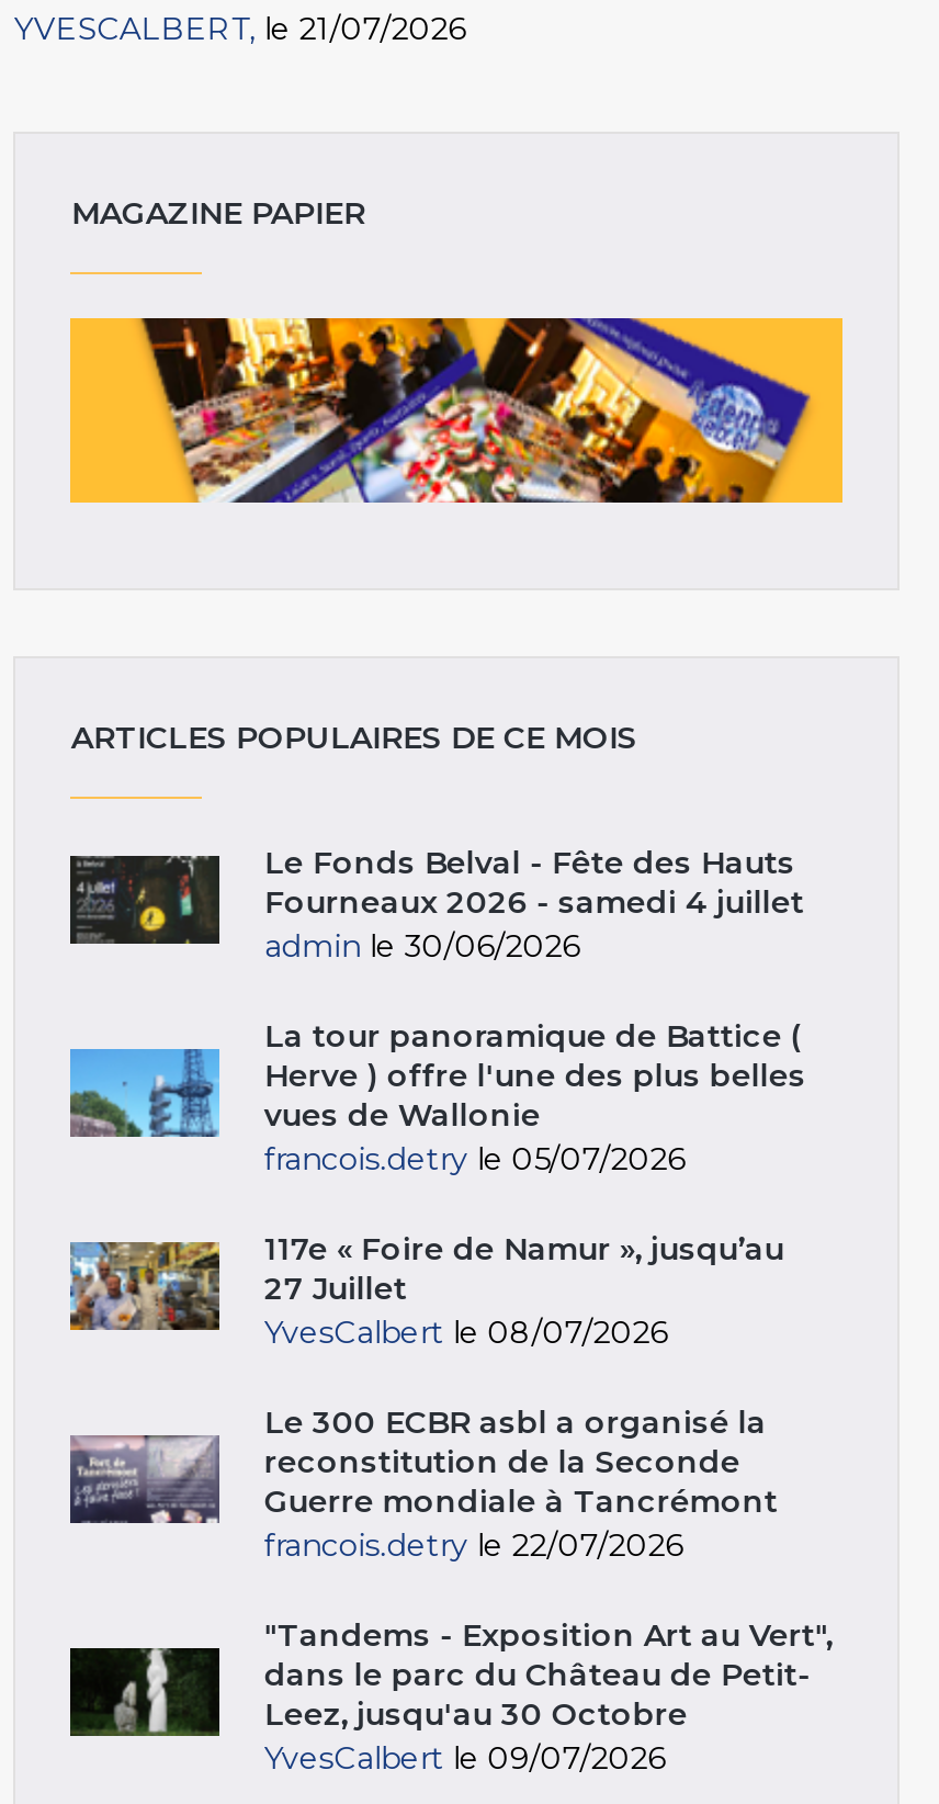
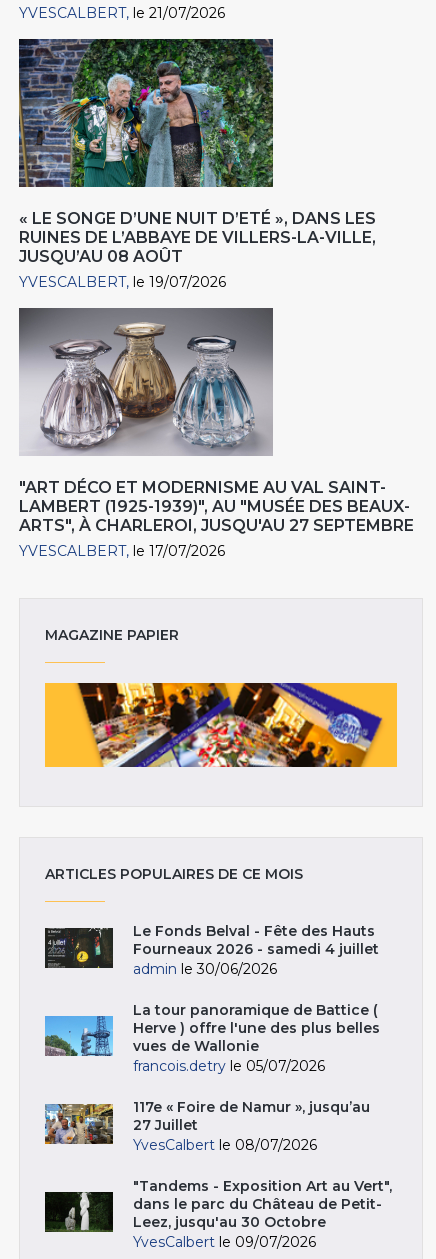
none -> [18,38,376,291] [image] | « LE SONGE D’UNE NUIT D’ETÉ », DANS LES | RUINES DE L’ABBAYE DE VILLERS-LA-VILLE, | JUSQU’AU 08 AOÛT | YVESCALBERT le 19/07/2026
none -> [18,307,414,560] [image] | "ART DÉCO ET MODERNISME AU VAL SAINT- | LAMBERT (1925-1939)", AU "MUSÉE DES BEAUX- | ARTS", À CHARLEROI, JUSQU'AU 27 SEPTEMBRE | YVESCALBERT le 17/07/2026
moved [71,192,814,1351] -> [45,626,384,1154]: [image] | MAGAZINE PAPIER | ARTICLES POPULAIRES DE CE MOIS | ... | 27 Juillet | YvesCalbert le 08/07/2026
[70,1401,778,1564] [image] | Le 300 ECBR asbl a organisé la | reconstitution de la Seconde | Guerre mondiale à Tancrémont | francois.detry le 22/07/2026 -> none

